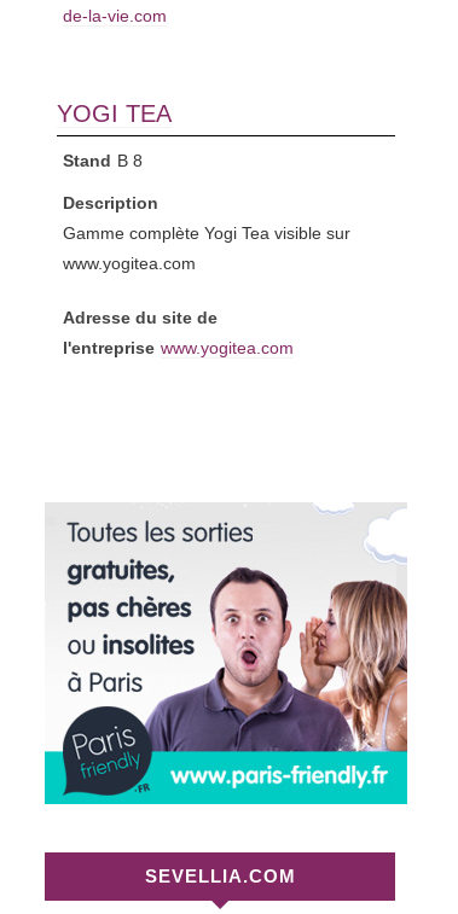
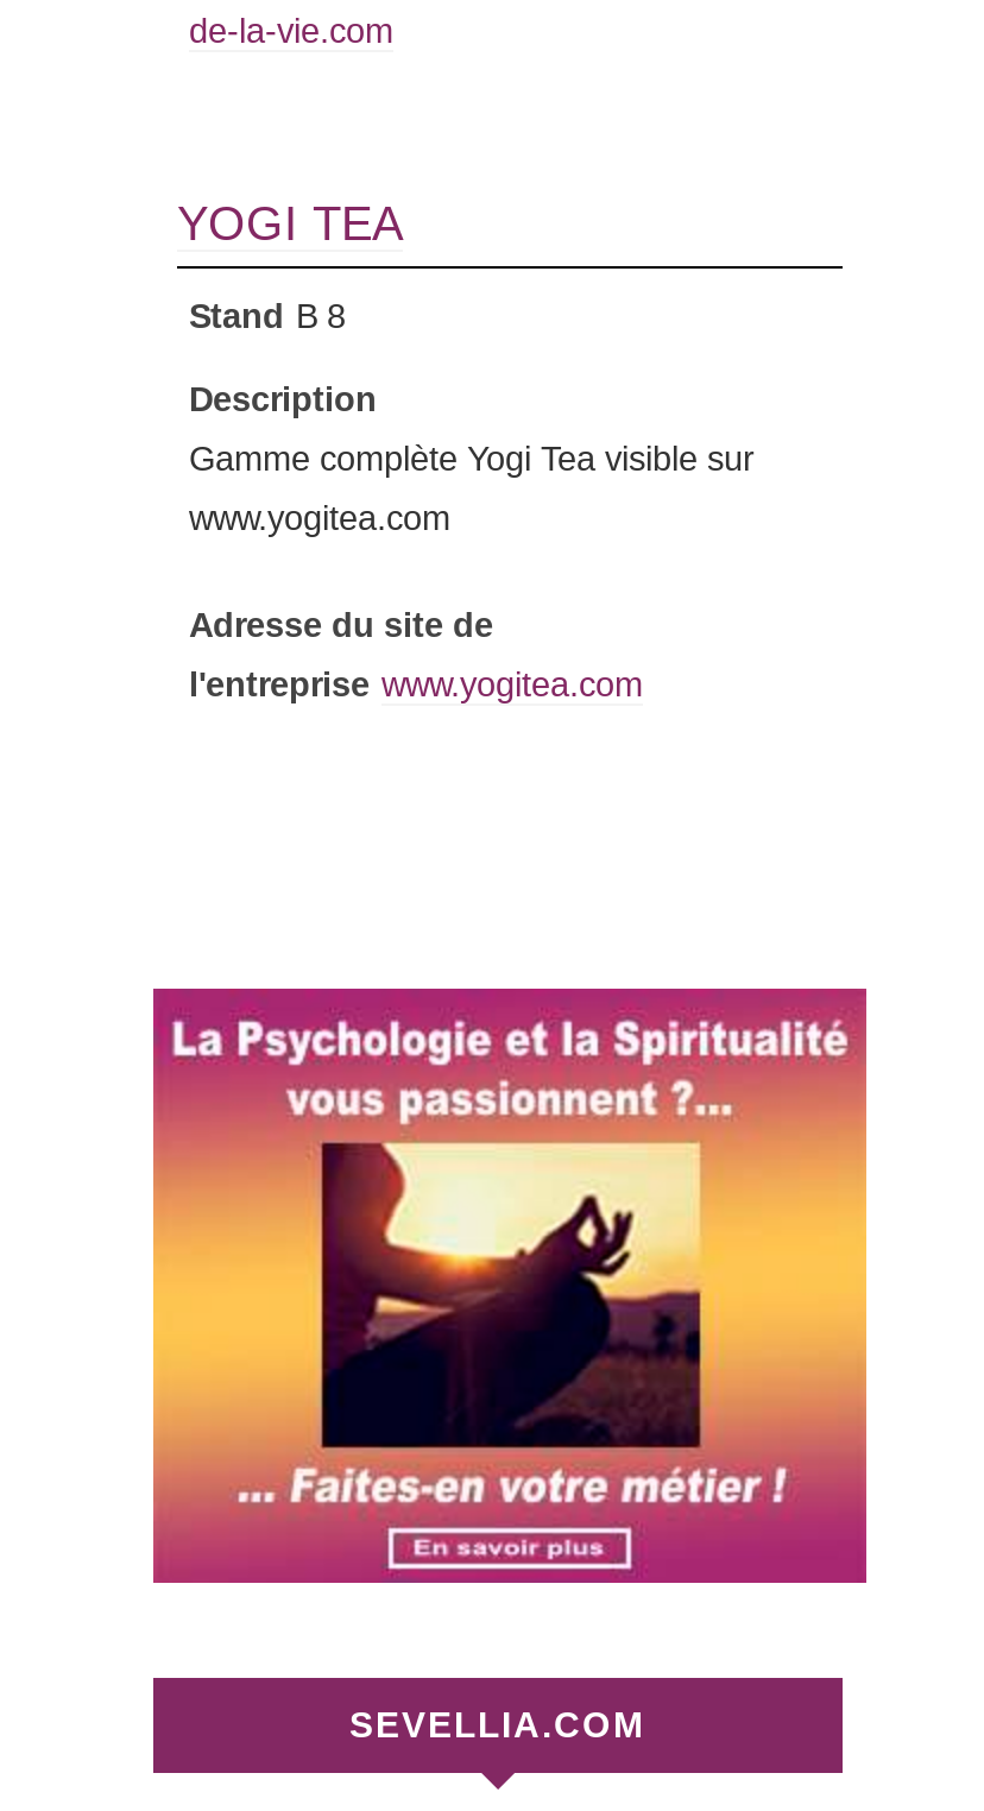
[44,502,408,805] [image] -> [151,986,869,1585] [image]

